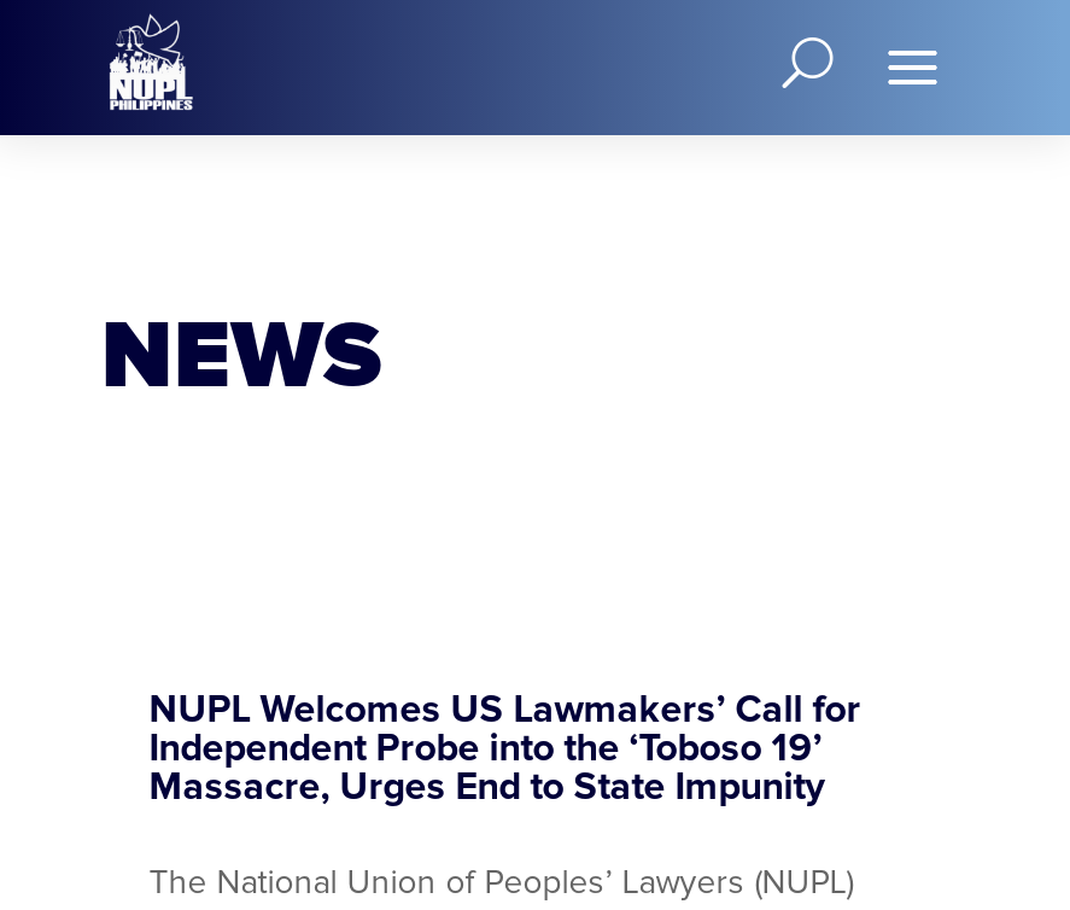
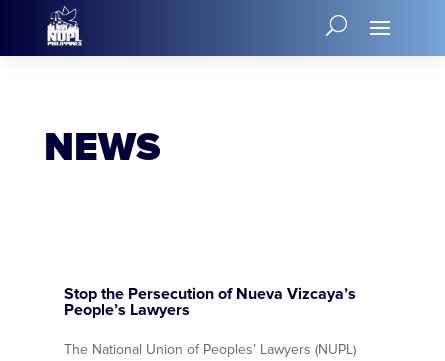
[149,685,861,810] NUPL Welcomes US Lawmakers’ Call for | Independent Probe into the ‘Toboso 19’ | Massacre, Urges End to State Impunity -> [64,284,356,320] Stop the Persecution of Nueva Vizcaya’s | People’s Lawyers

